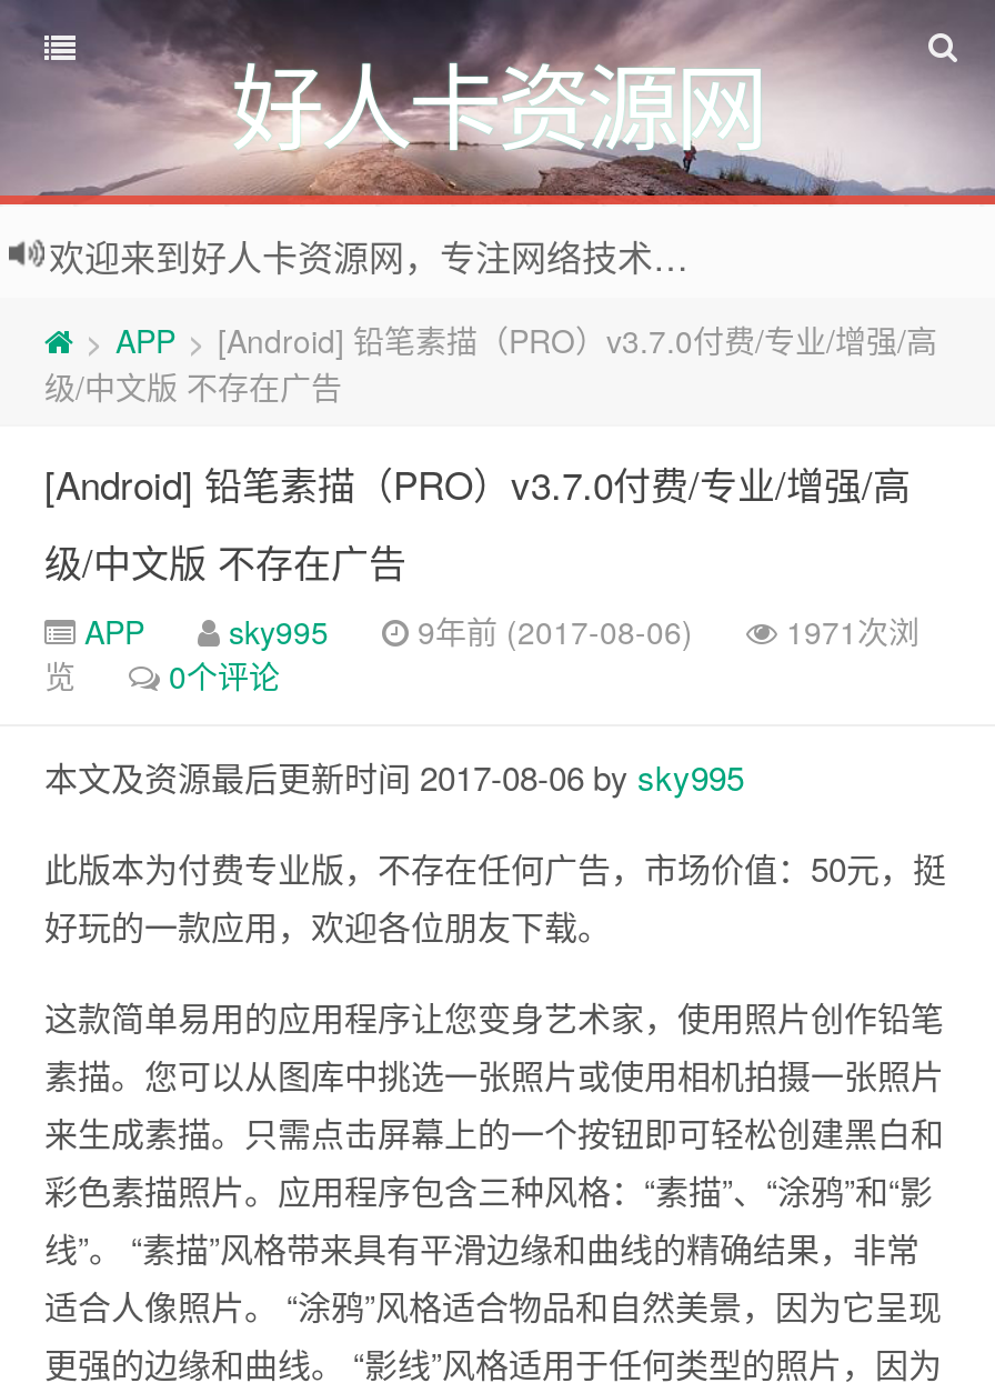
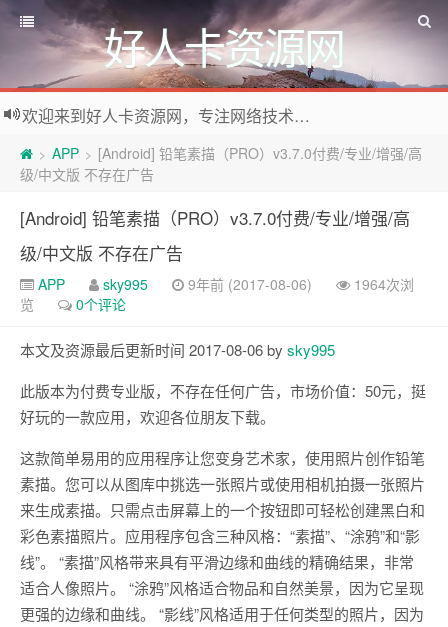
[76,609,919,653] APP sky995 9年前 (2017-08-06) 1971次浏 -> [34,274,414,294] APP sky995 9年前 (2017-08-06) 1964次浏

